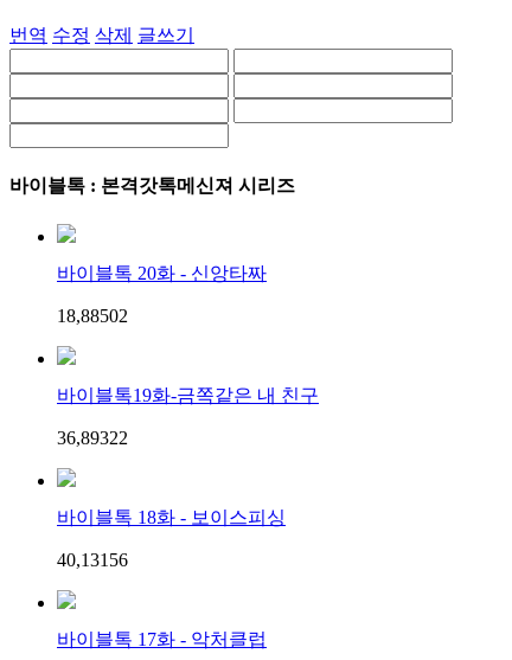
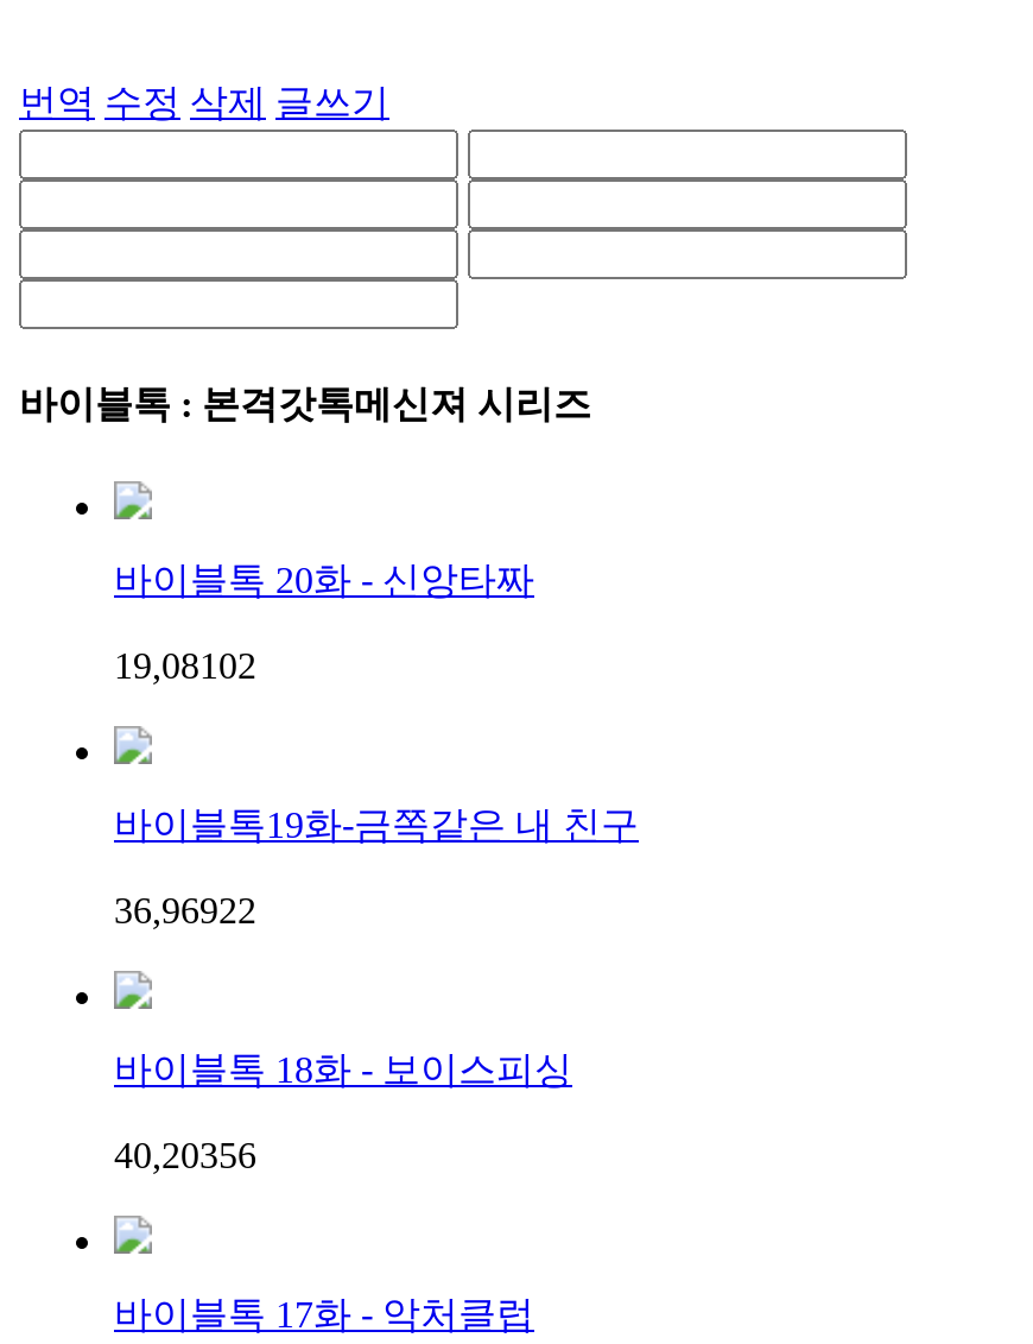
[57,305,128,326] 18,885 02 -> [114,645,256,685] 19,081 02
[57,428,128,448] 36,89322 -> [114,890,256,930] 36,96922
[57,550,128,570] 40,13156 -> [114,1134,256,1175] 40,20356

